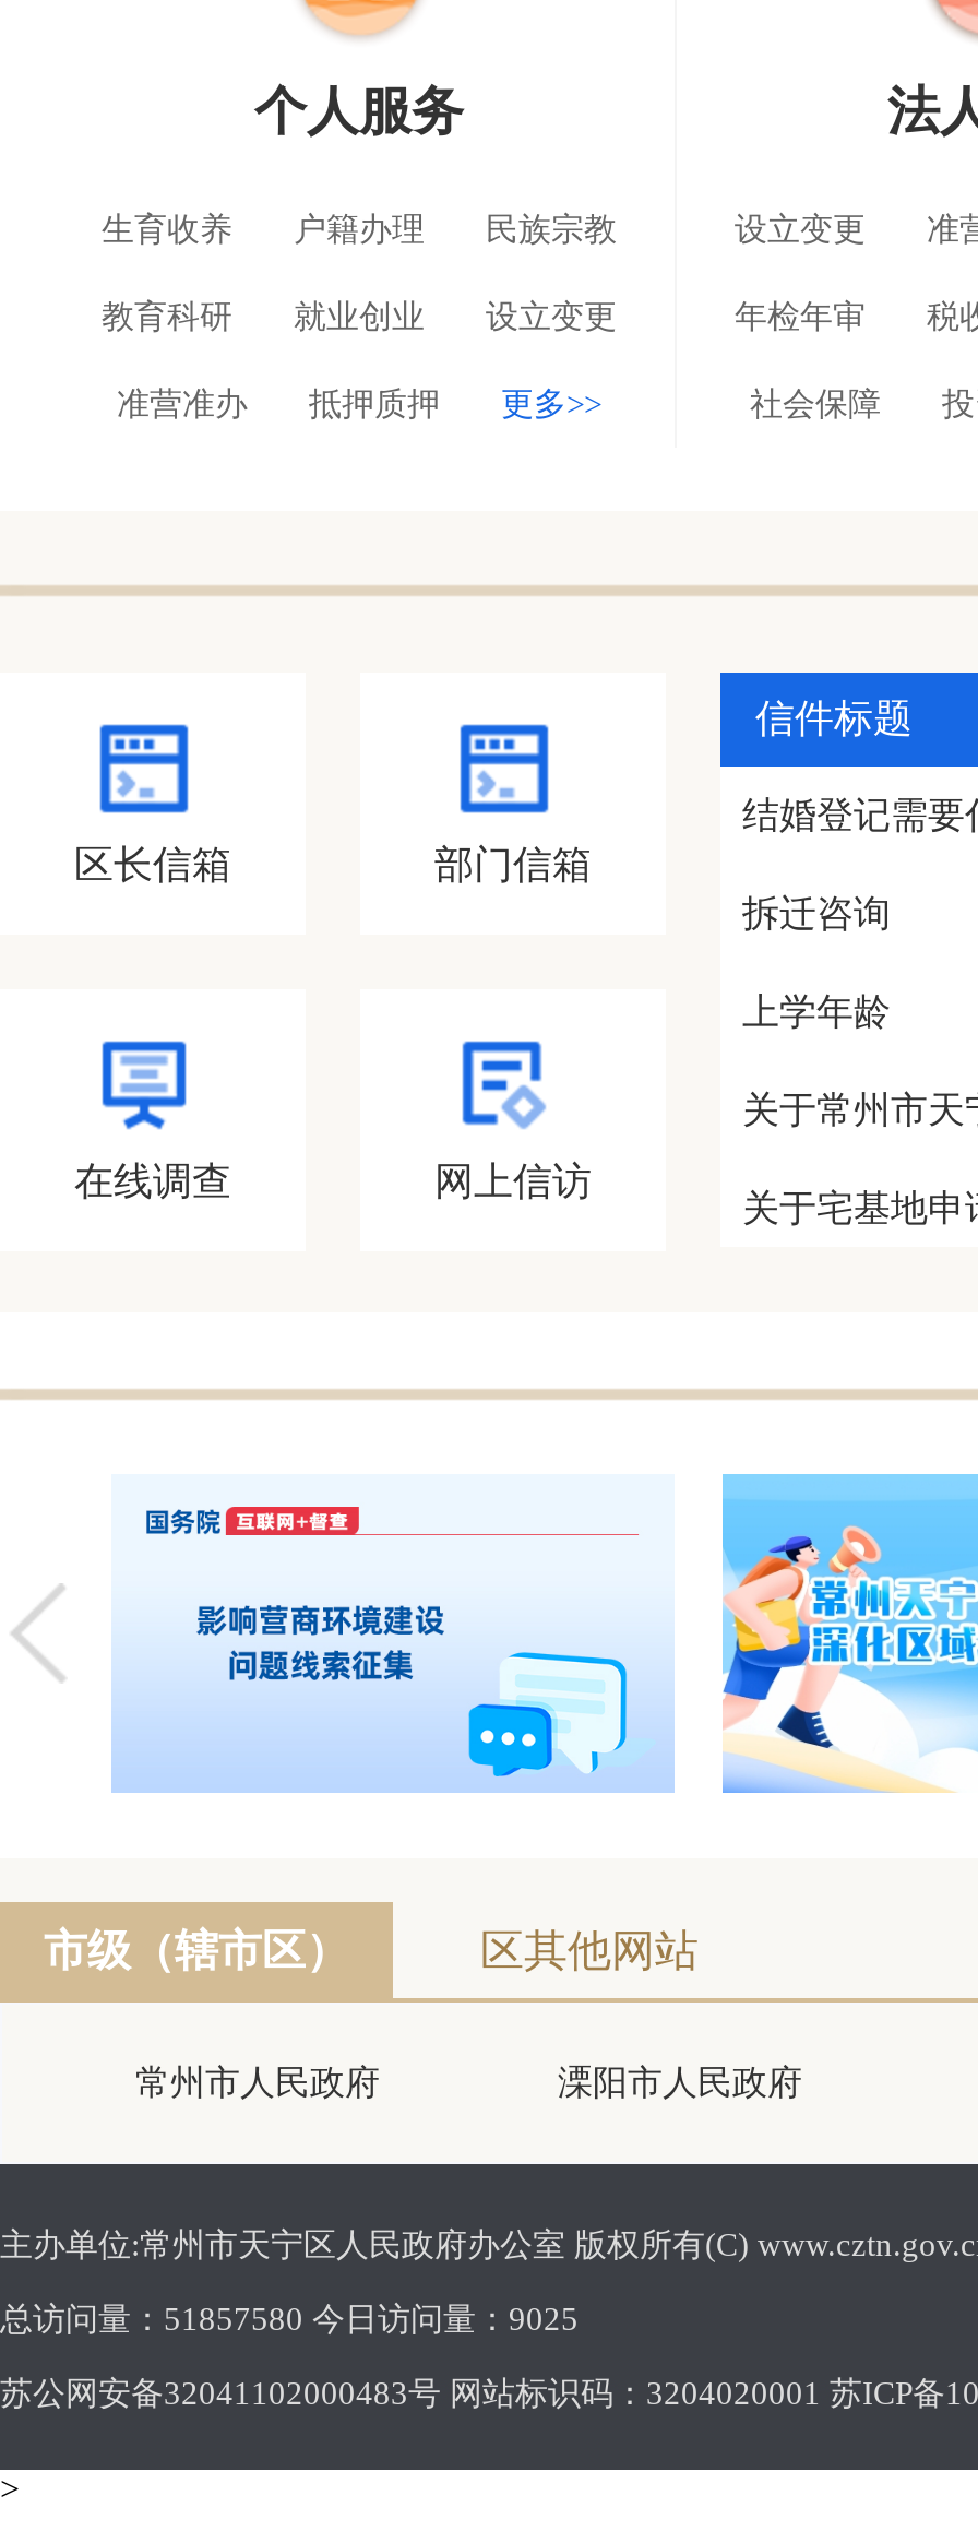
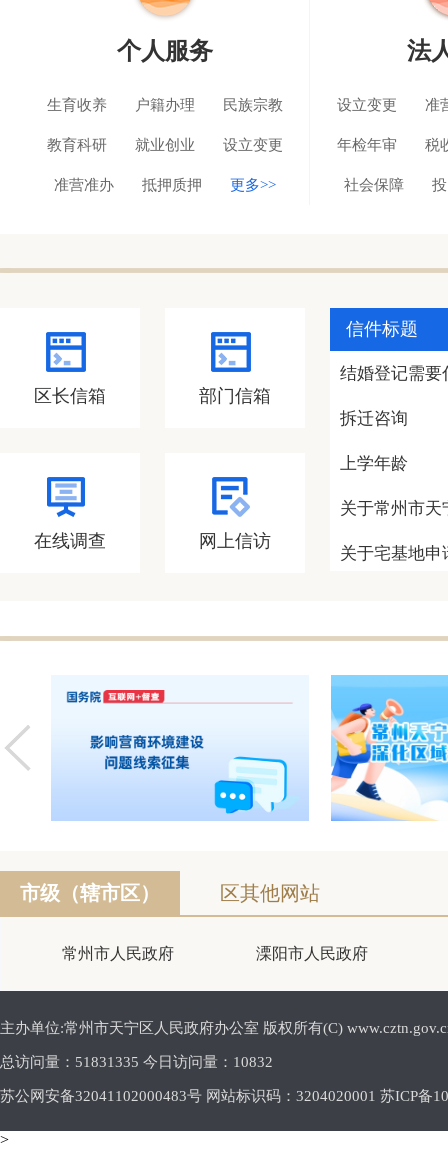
[0,2302,579,2337] 总访问量：51857580 今日访问量：9025 -> [0,1054,273,1070] 总访问量：51831335 今日访问量：10832

